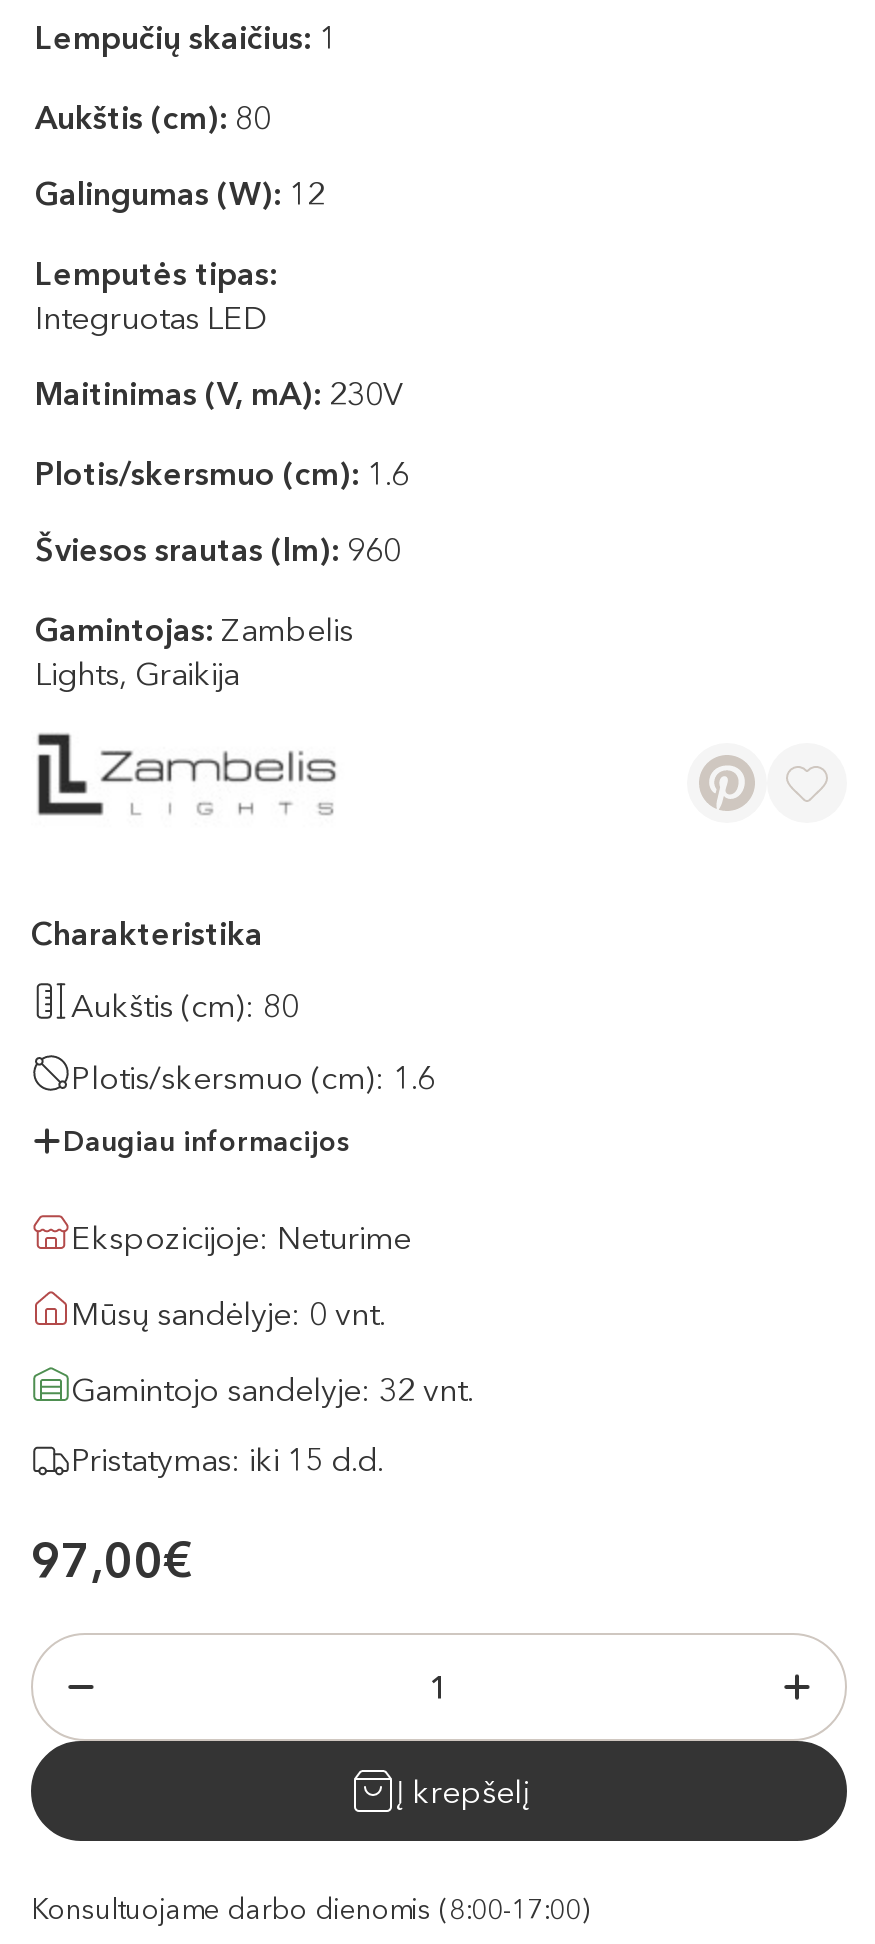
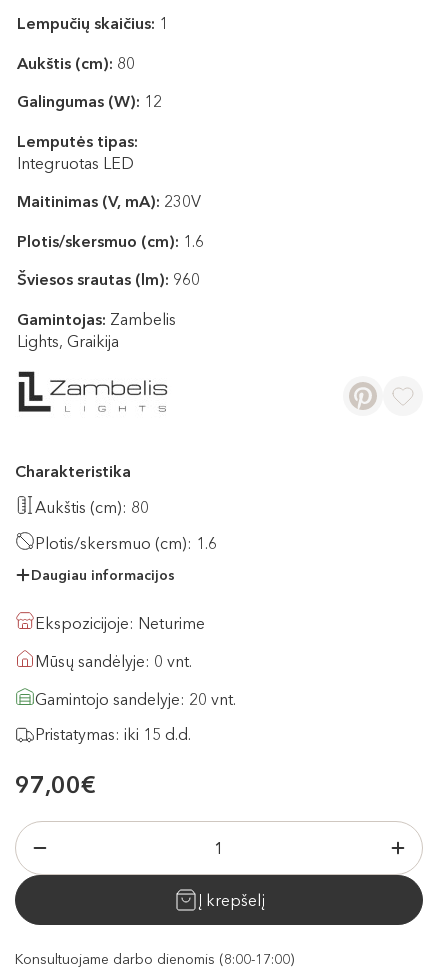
[71,1369,473,1409] Gamintojo sandelyje: 32 vnt. -> [35,689,236,709] Gamintojo sandelyje: 20 vnt.

